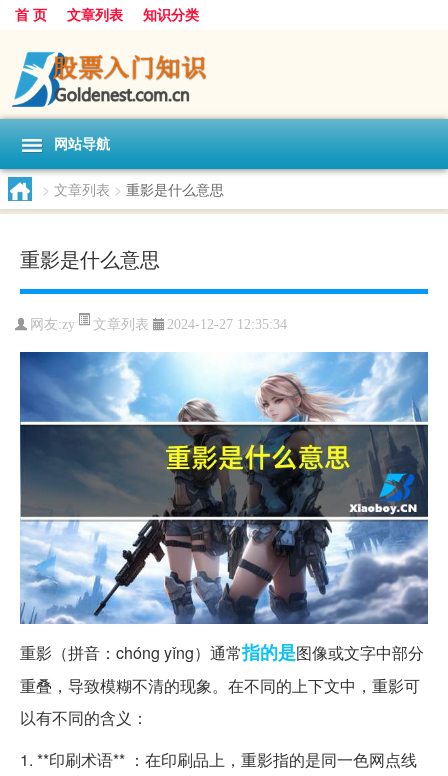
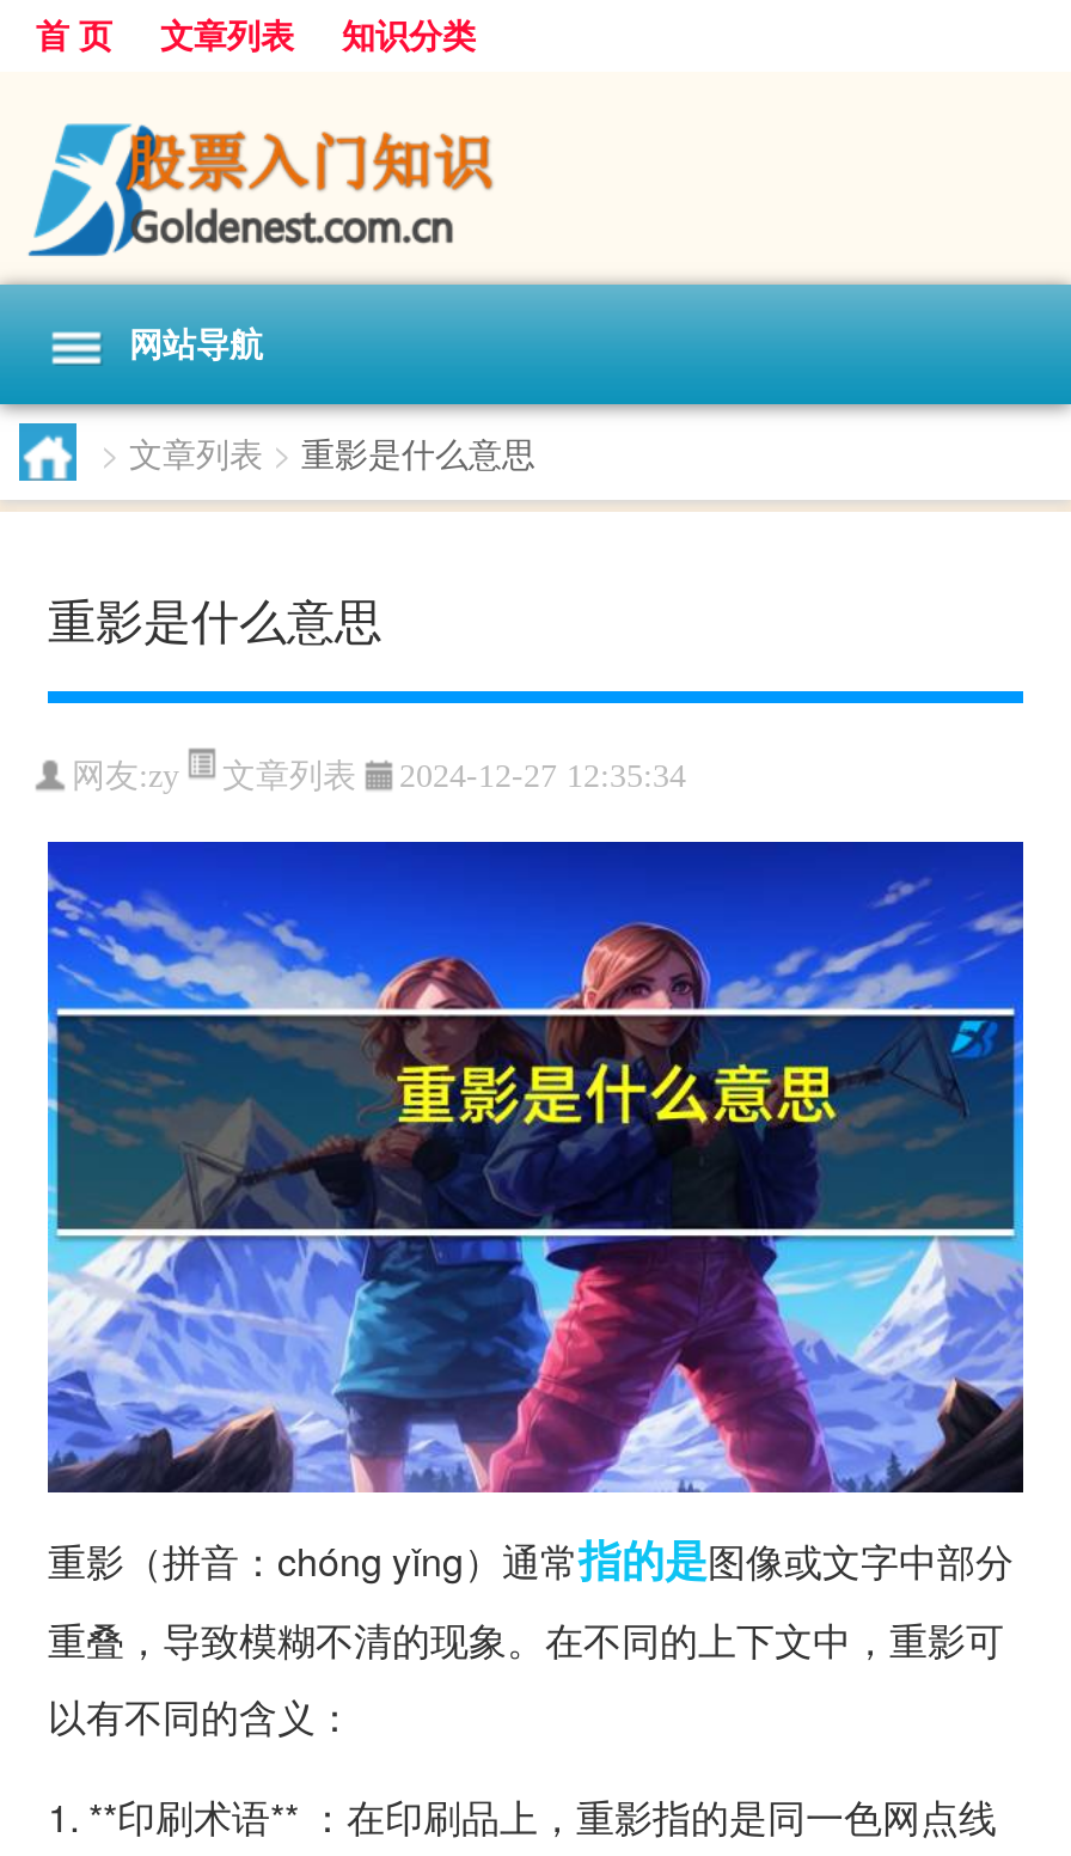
[19,351,429,625] [image] -> [45,840,1026,1495] [image]

